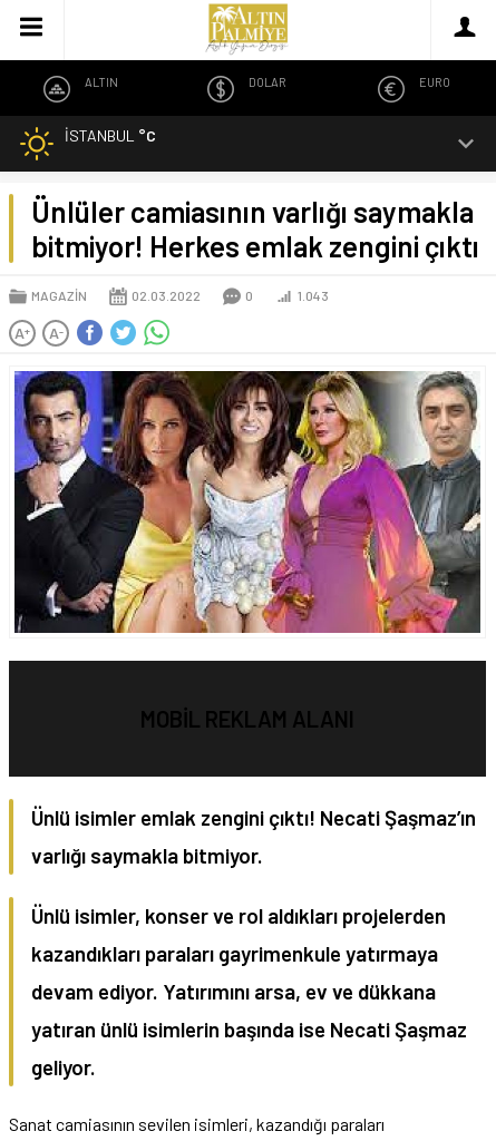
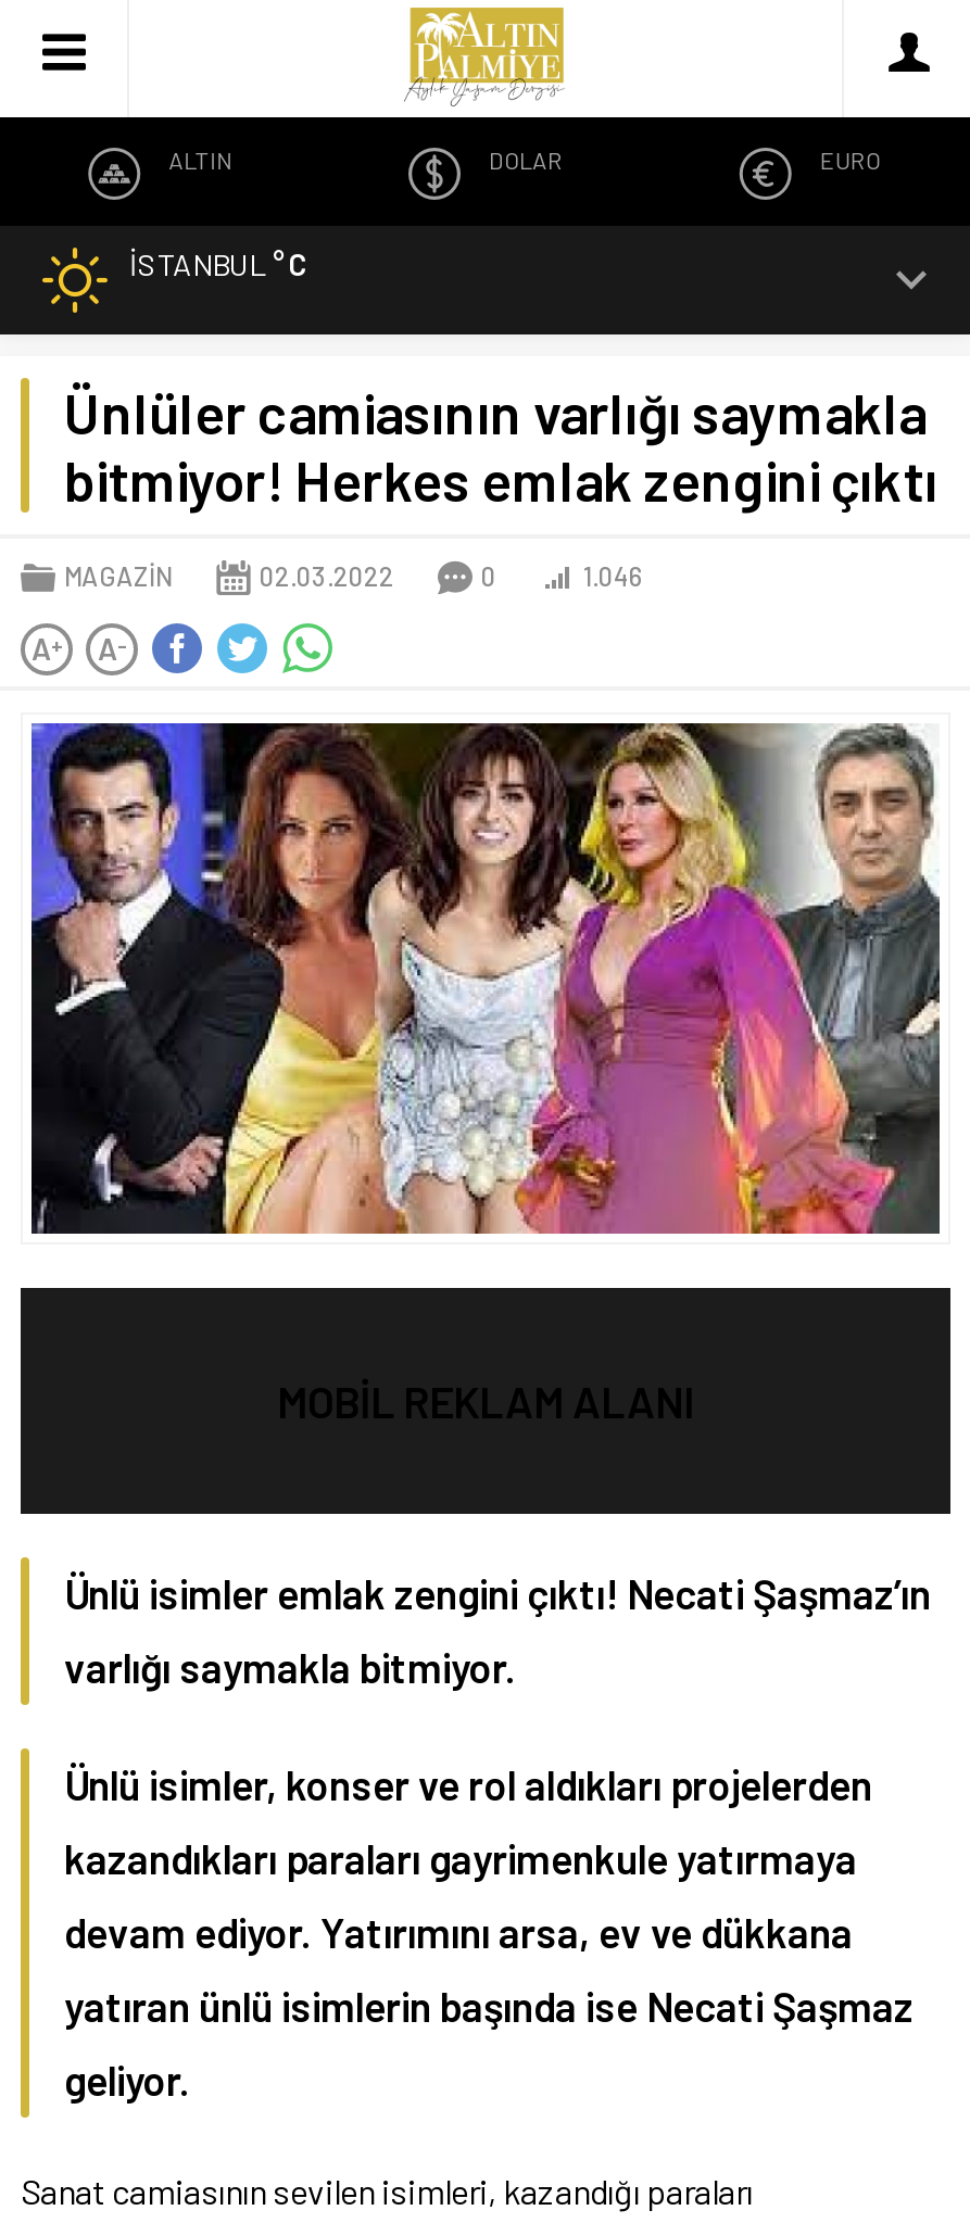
[298,287,329,303] 1.043 -> [583,560,644,591] 1.046

